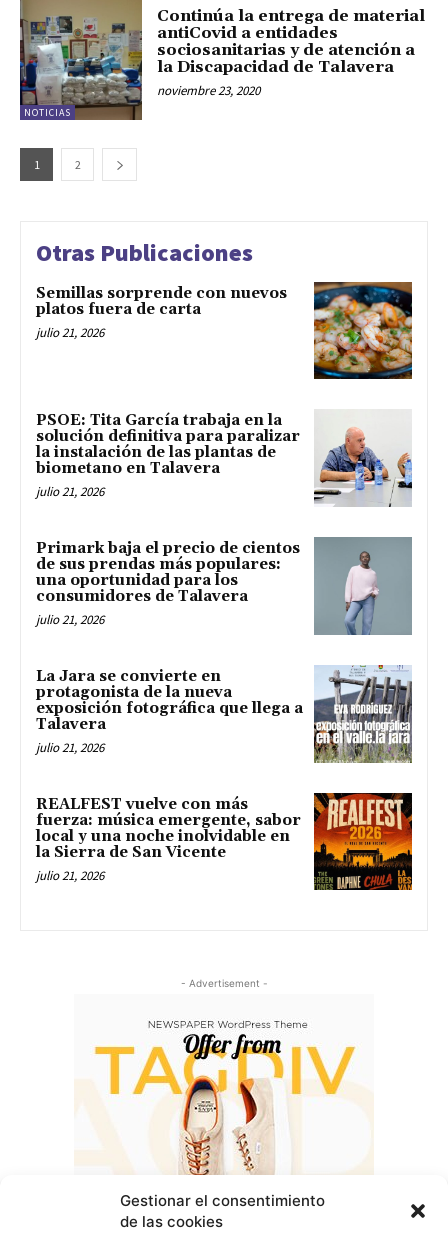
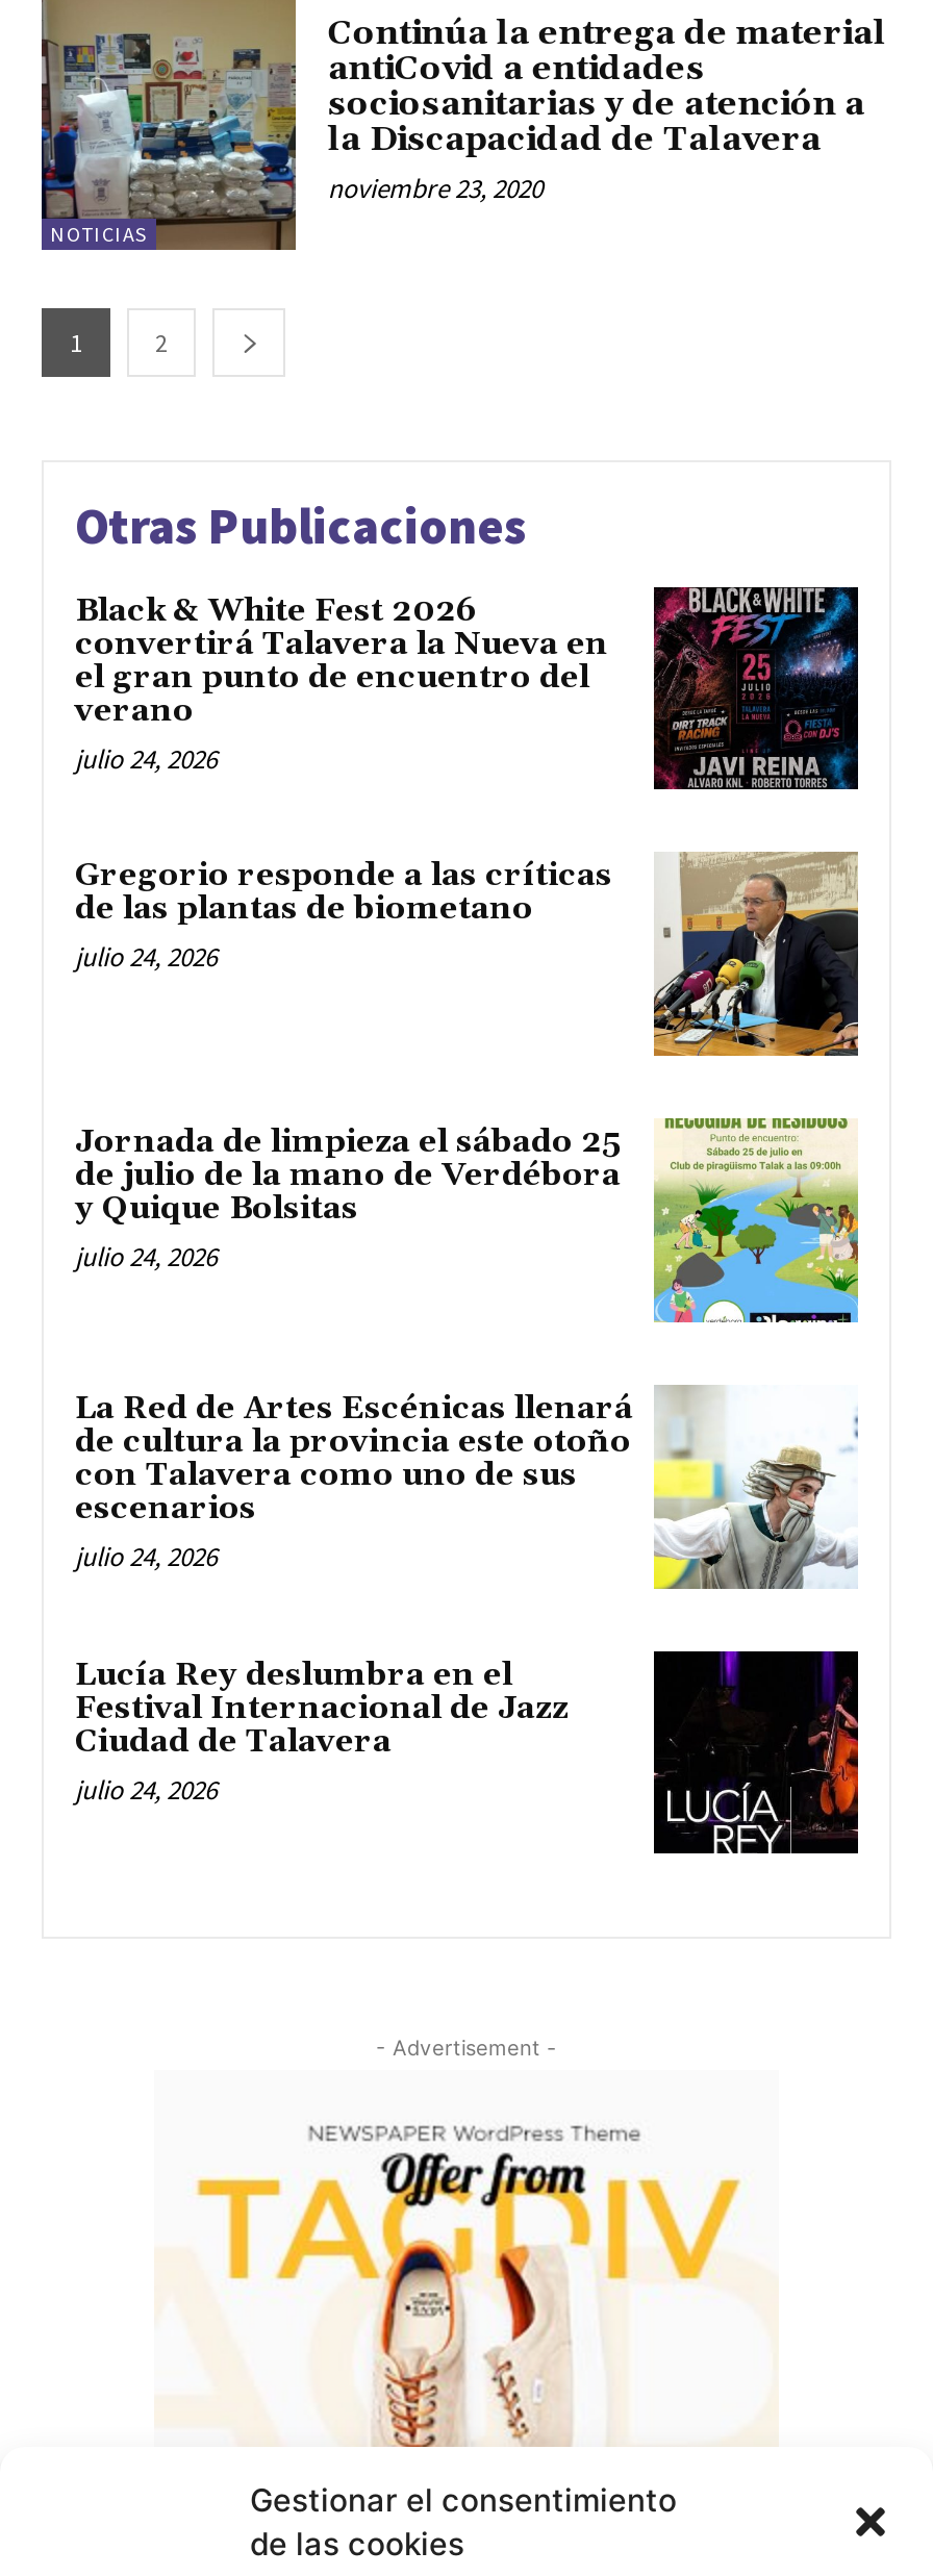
[36,281,413,380] [image] | Semillas sorprende con nuevos | platos fuera de carta | julio 21, 2026 -> [75,585,860,791] [image] | Black & White Fest 2026 | convertirá Talavera la Nueva en | el gran punto de encuentro del | verano | julio 24, 2026
[36,410,413,507] [image] | PSOE: Tita García trabaja en la | solución definitiva para paralizar | la instalación de las plantas de | biometano en Talavera | julio 21, 2026 -> [75,852,860,1058] [image] | Gregorio responde a las críticas | de las plantas de biometano | julio 24, 2026
[36,536,413,635] [image] | Primark baja el precio de cientos | de sus prendas más populares: | una oportunidad para los | consumidores de Talavera | julio 21, 2026 -> [75,1118,860,1322] [image] | Jornada de limpieza el sábado 25 | de julio de la mano de Verdébora | y Quique Bolsitas | julio 24, 2026
[36,664,413,764] [image] | La Jara se convierte en | protagonista de la nueva | exposición fotográfica que llega a | Talavera | julio 21, 2026 -> [75,1385,858,1589] [image] | La Red de Artes Escénicas llenará | de cultura la provincia este otoño | con Talavera como uno de sus | escenarios | julio 24, 2026
[36,792,413,891] [image] | REALFEST vuelve con más | fuerza: música emergente, sabor | local y una noche inolvidable en | la Sierra de San Vicente | julio 21, 2026 -> [75,1649,860,1855] [image] | Lucía Rey deslumbra en el | Festival Internacional de Jazz | Ciudad de Talavera | julio 24, 2026

